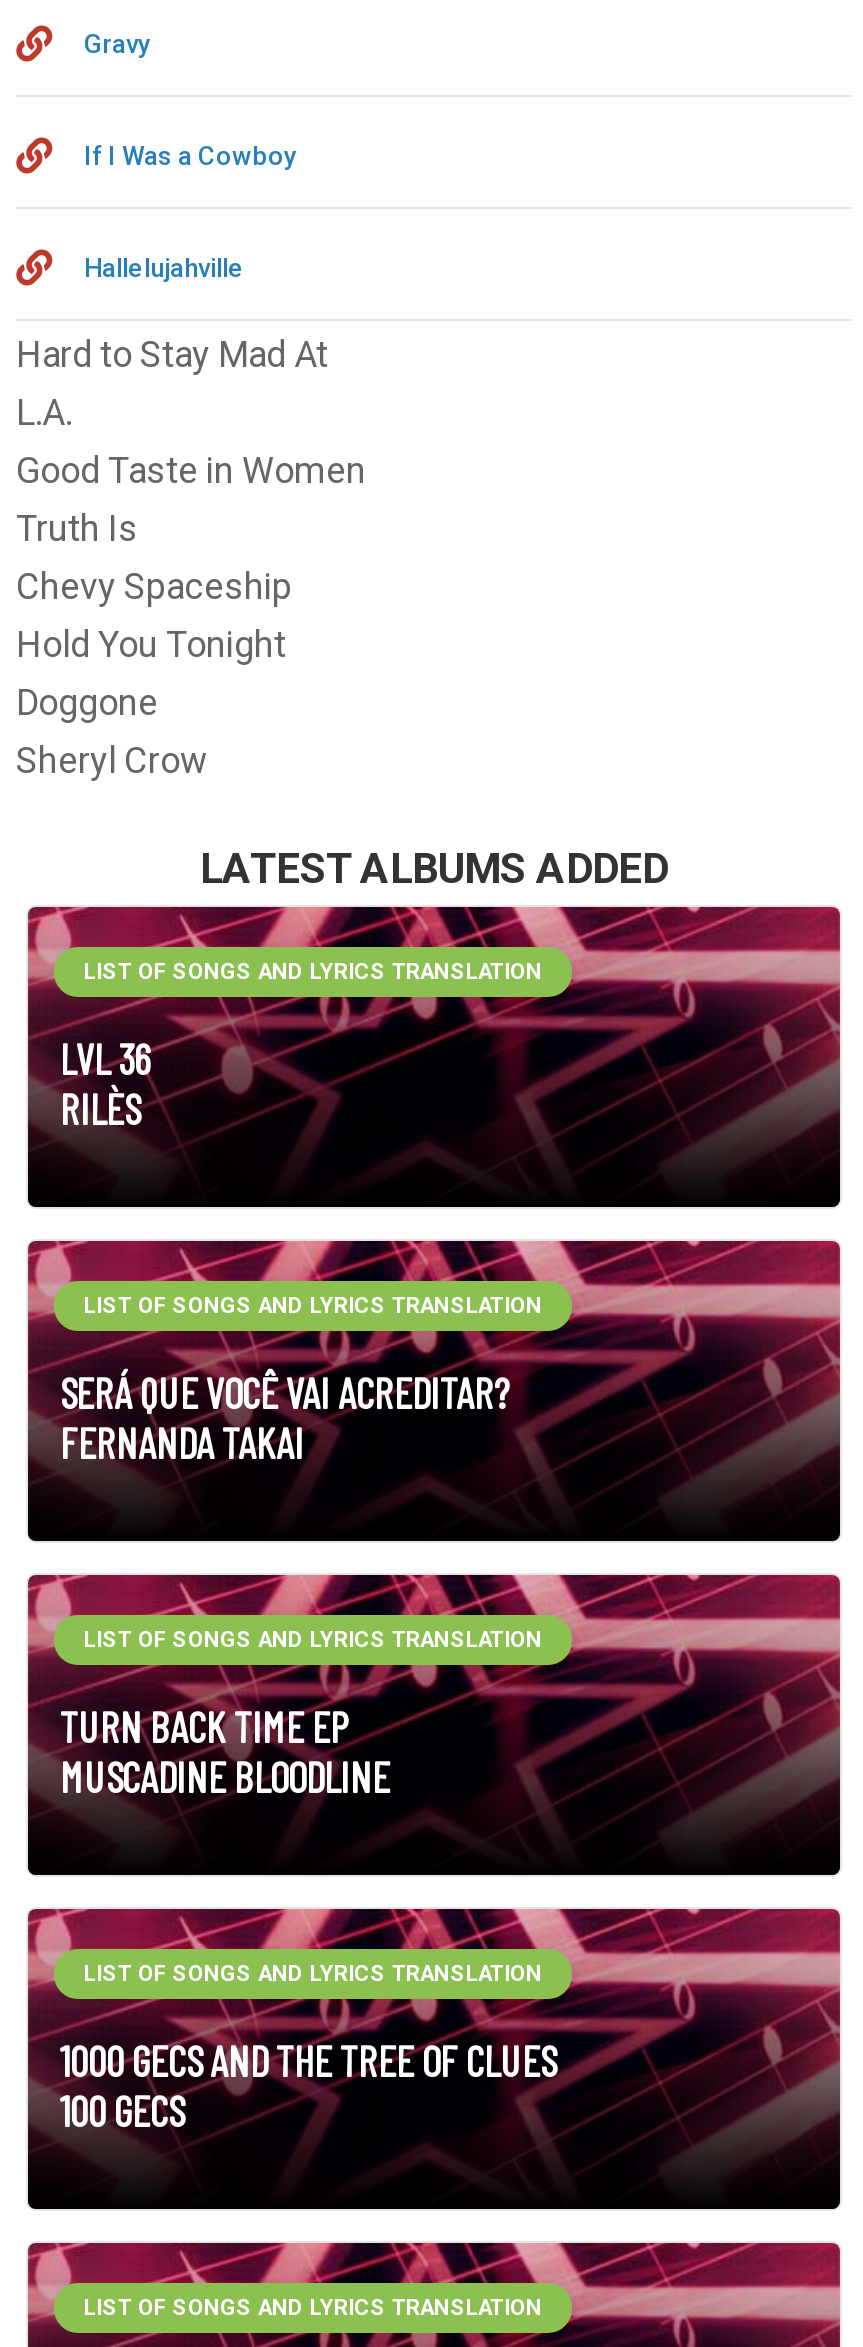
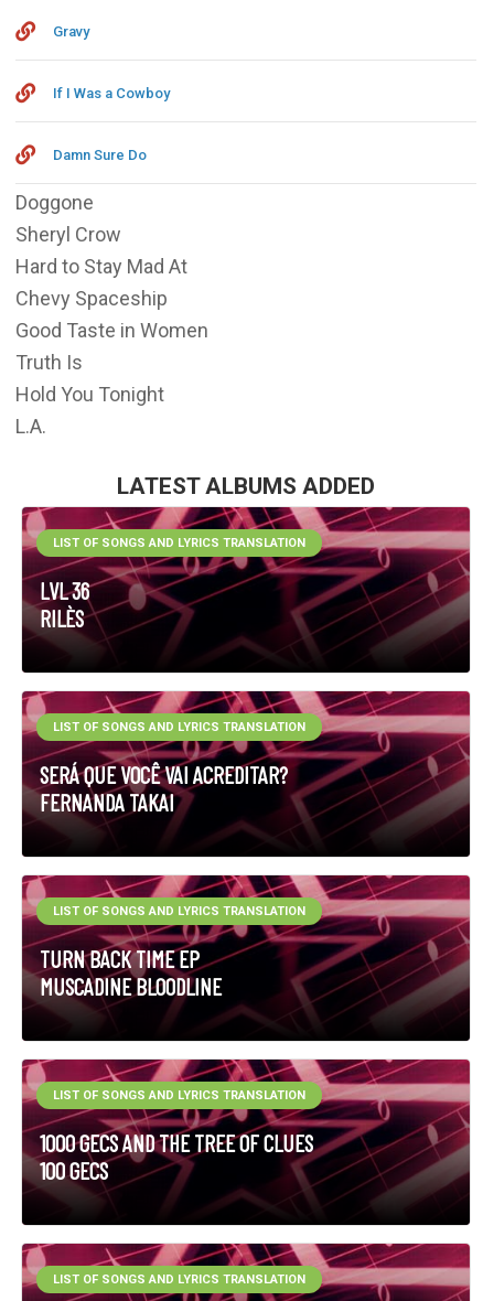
[84,253,244,283] Hallelujahville -> [53,147,147,163] Damn Sure Do
moved [16,333,366,665] -> [15,255,208,438]: Hard to Stay Mad At | Chevy Spaceship | Good Taste in Women | Truth Is | Hold You Tonight | L.A.
moved [16,681,208,781] -> [15,191,121,246]: Doggone | Sheryl Crow

